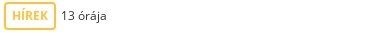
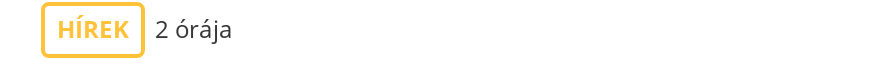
[12,7,107,24] HÍREK 13 órája -> [57,12,233,46] HÍREK 2 órája

